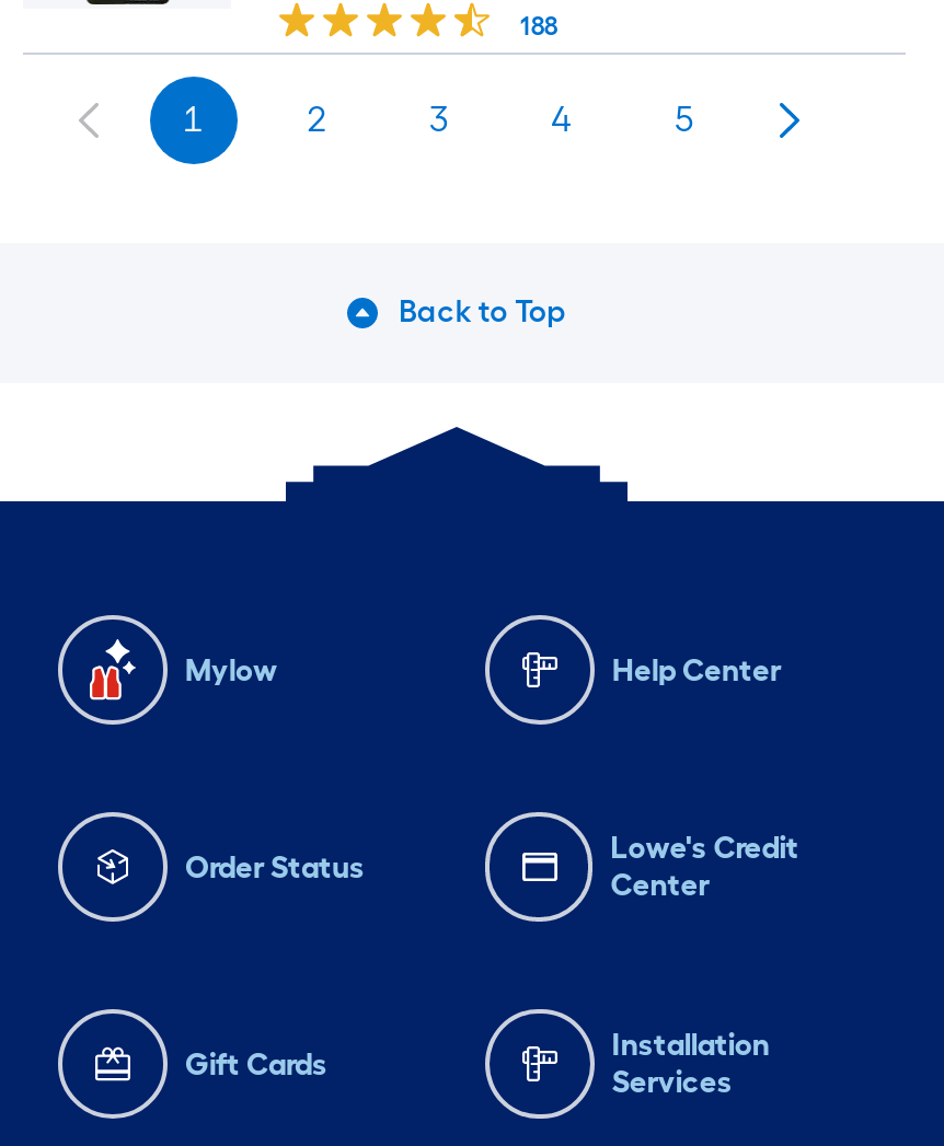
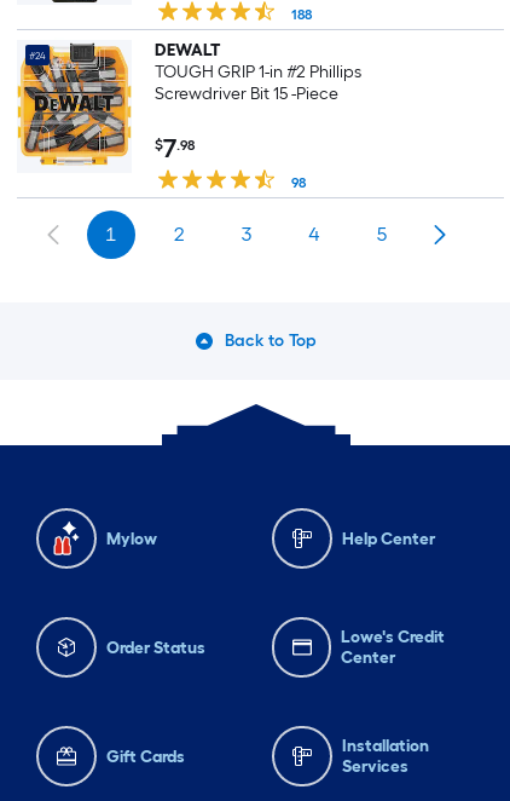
none -> [17,40,361,192] [image] | #24 | DEWALT | TOUGH GRIP 1-in #2 Phillips | Screwdriver Bit 15 -Piece | $7.98 | 98

